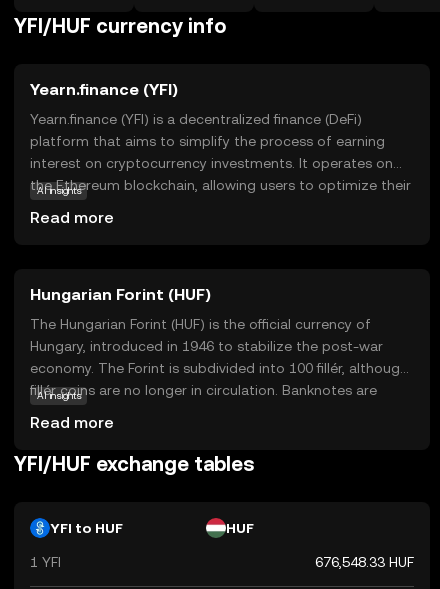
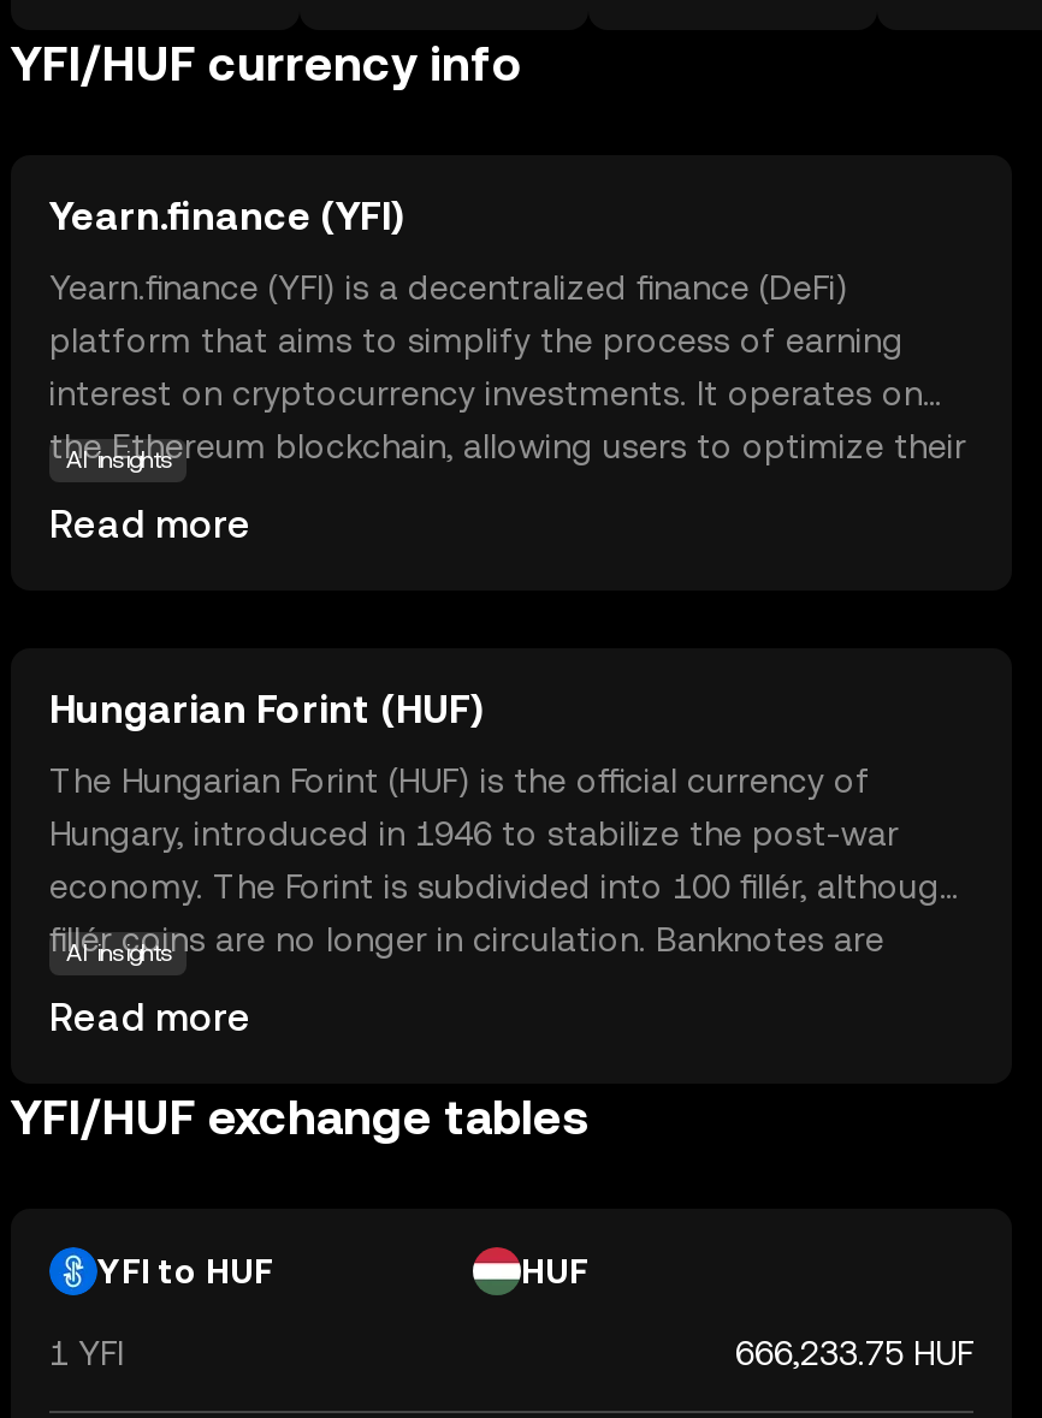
[315,554,414,570] 676,548.33 HUF -> [735,1334,973,1372] 666,233.75 HUF

